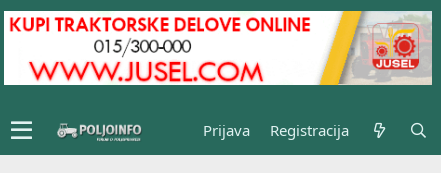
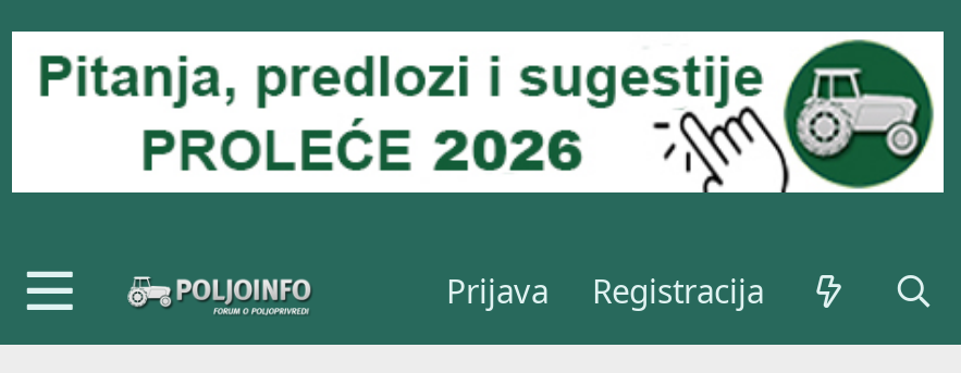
[9,10,432,86] [image] -> [25,29,941,195] [image]

